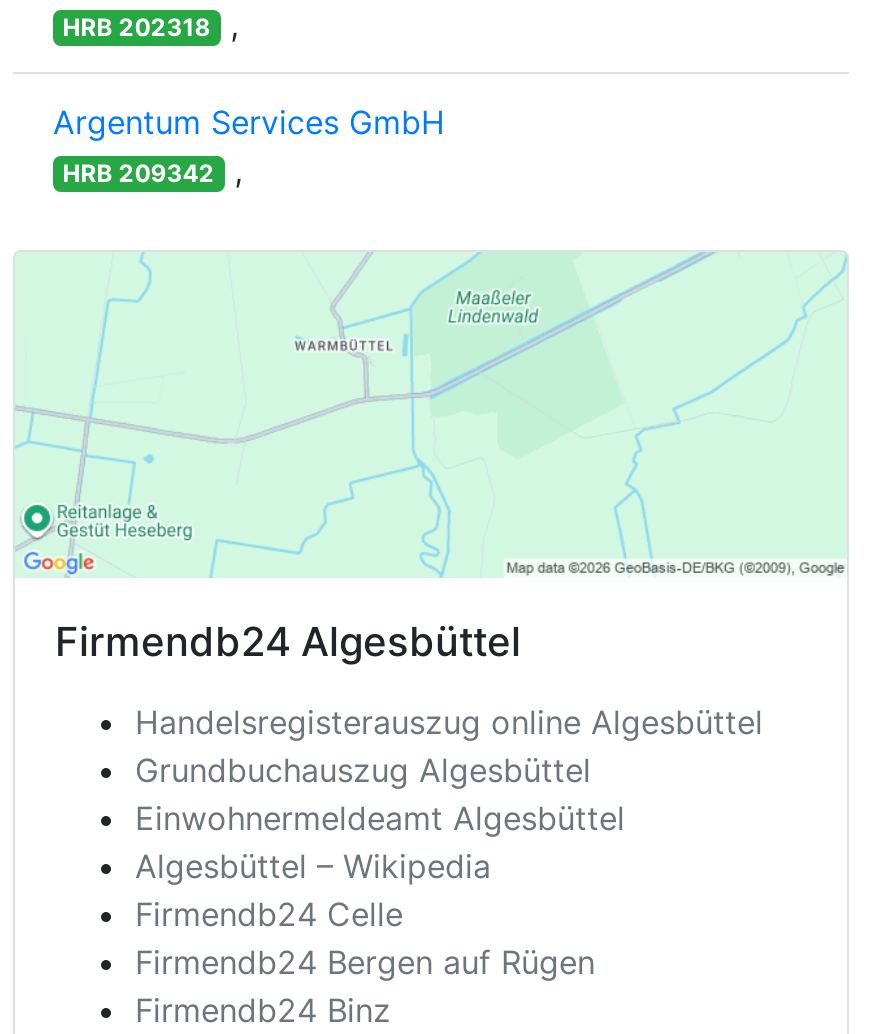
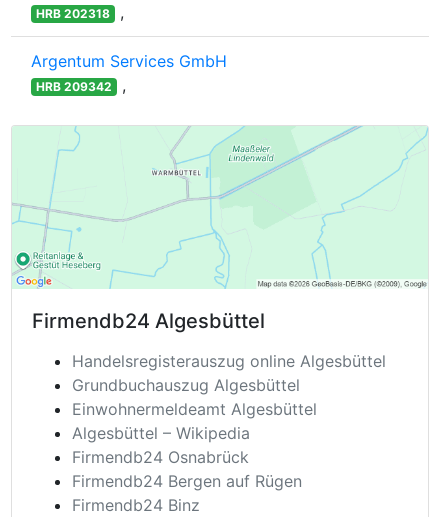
[135,893,403,933] Firmendb24 Celle -> [72,446,249,466] Firmendb24 Osnabrück

